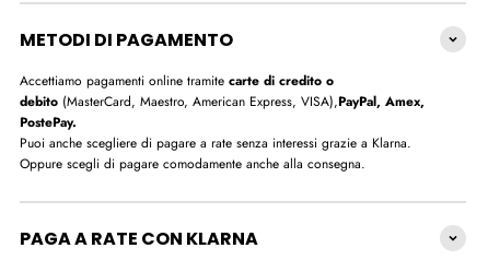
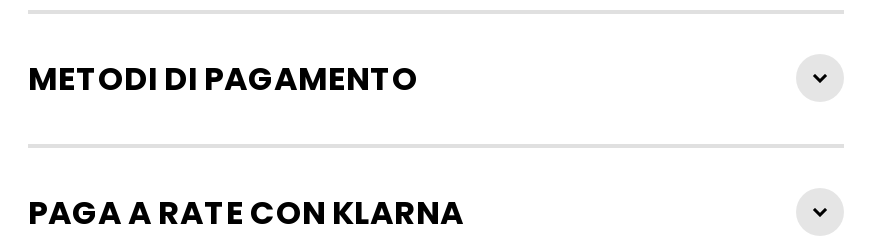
[20,70,425,173] Accettiamo pagamenti online tramite carte di credito o | debito (MasterCard, Maestro, American Express, VISA),PayPal, Amex, | PostePay. | Puoi anche scegliere di pagare a rate senza interessi grazie a Klarna. | Oppure scegli di pagare comodamente anche alla consegna. -> none

